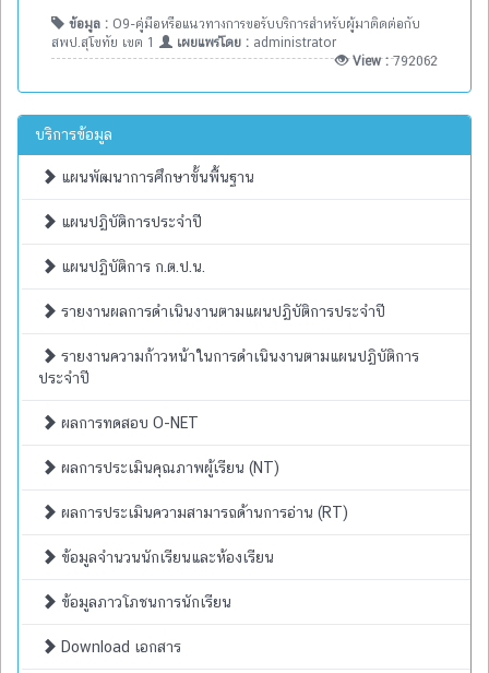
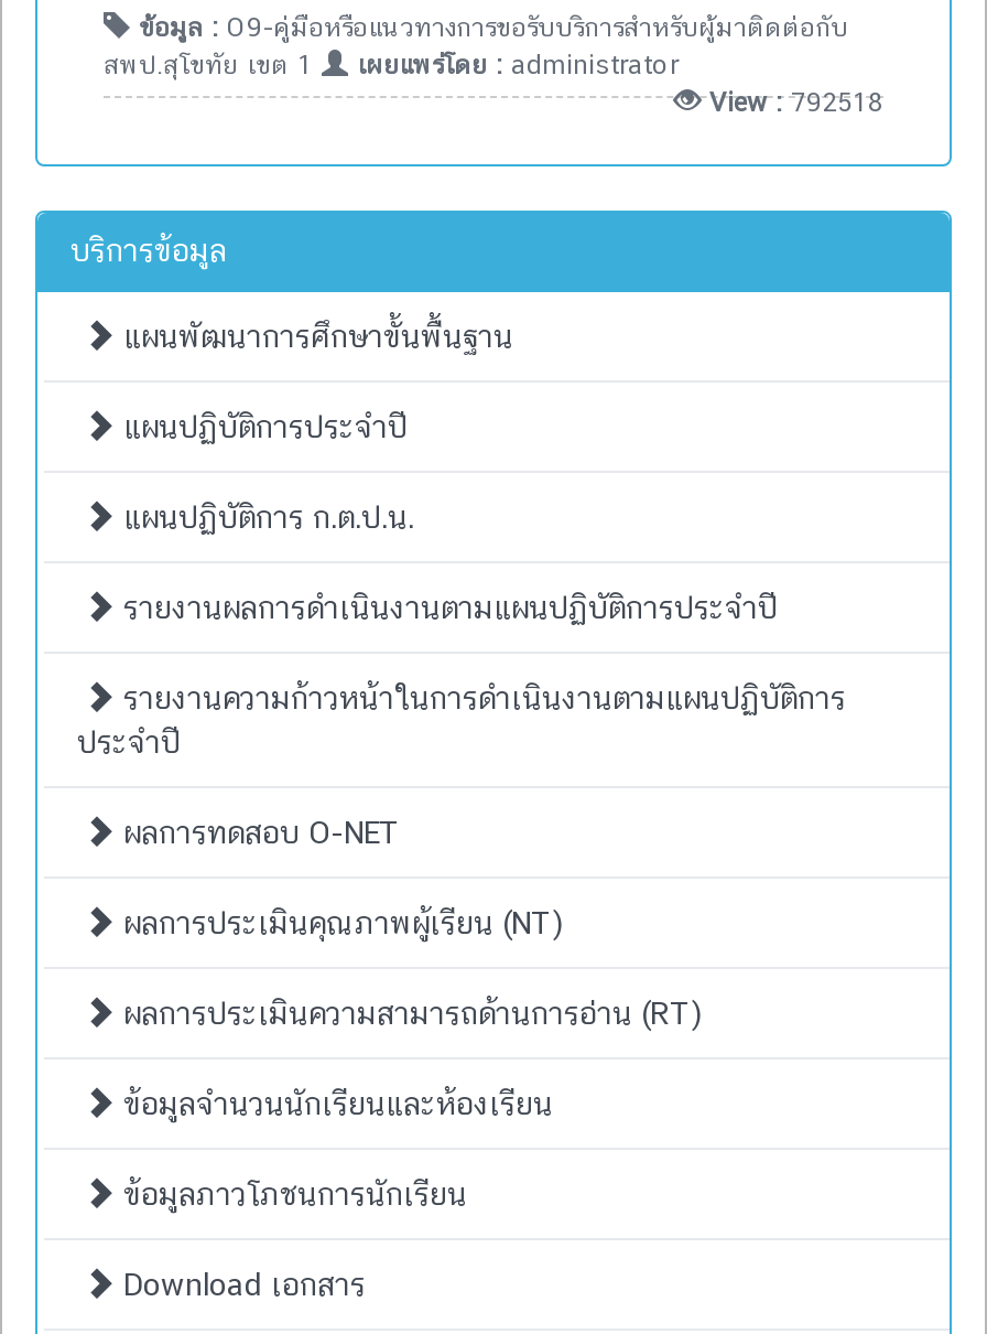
[348,54,438,69] View : 792062 -> [701,86,883,117] View : 792518

